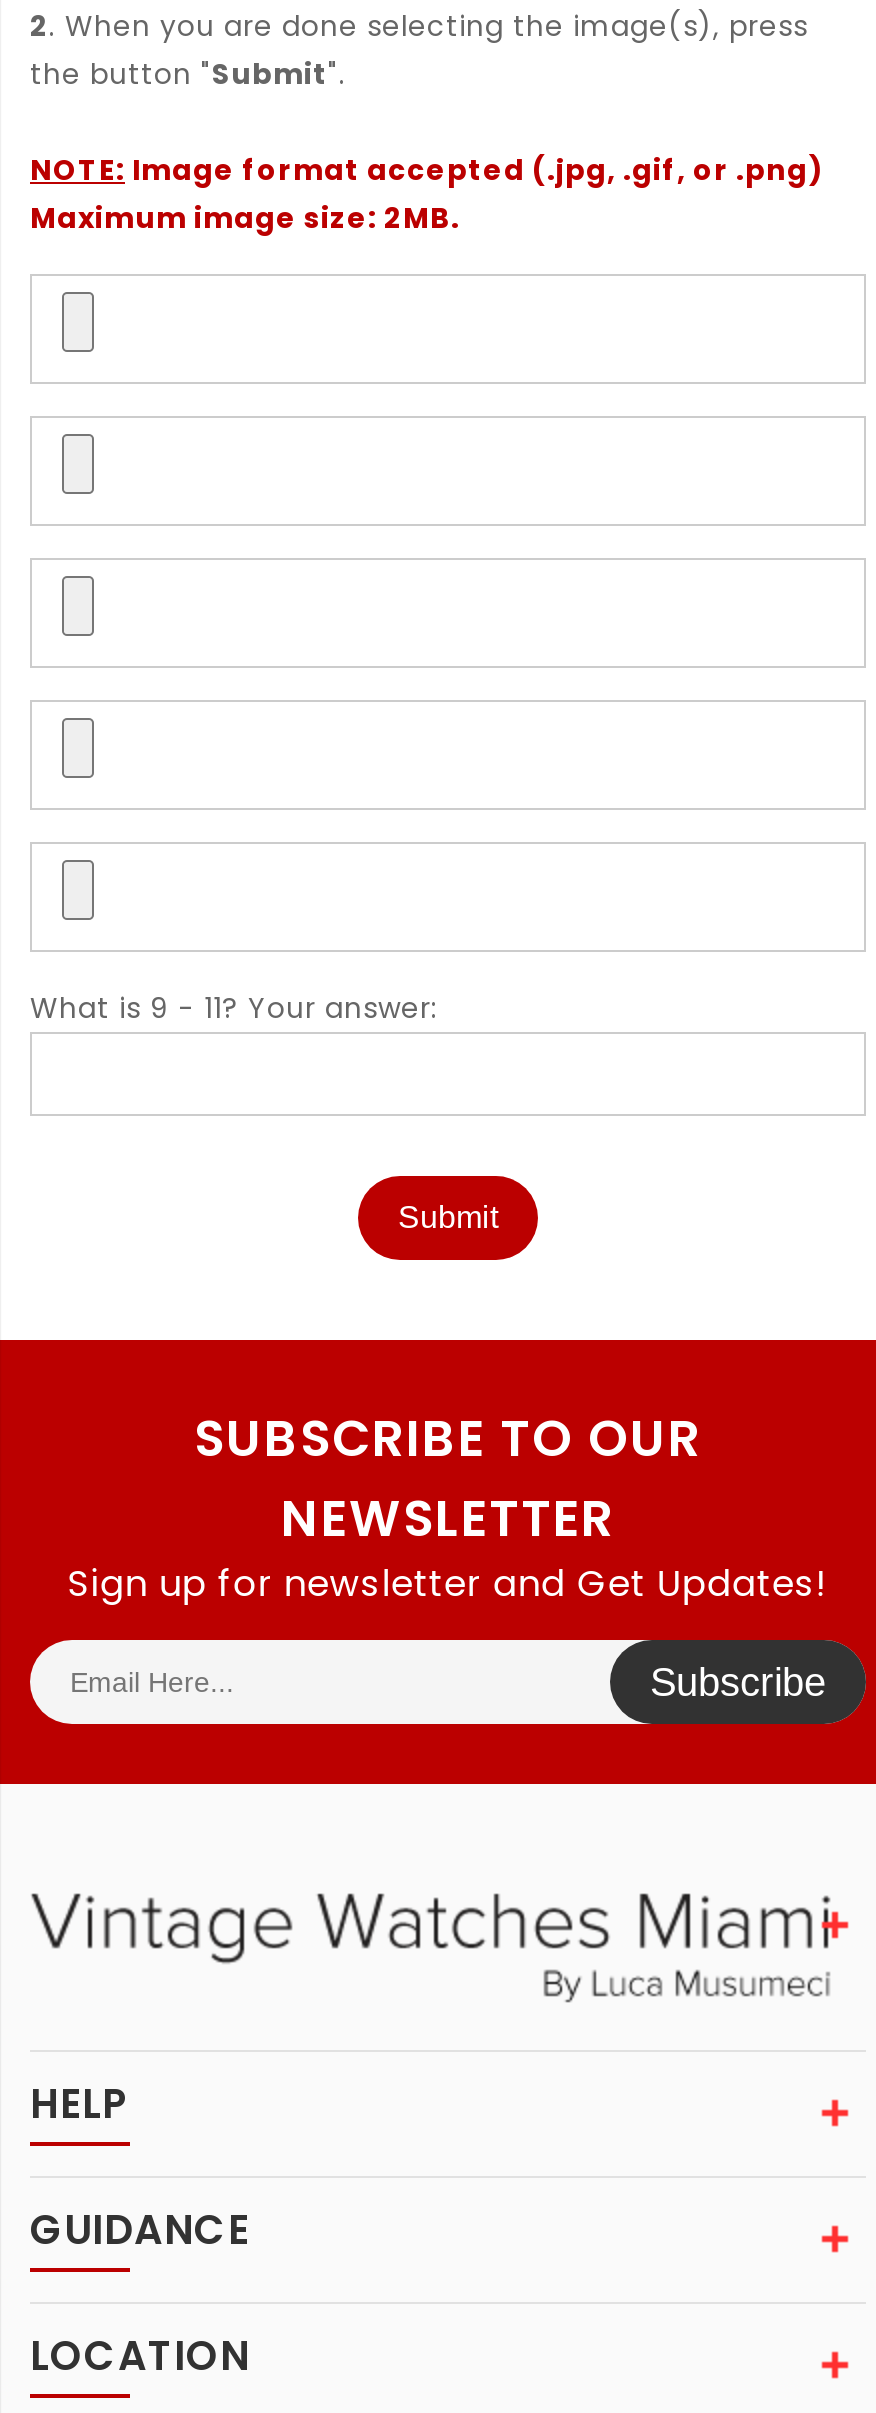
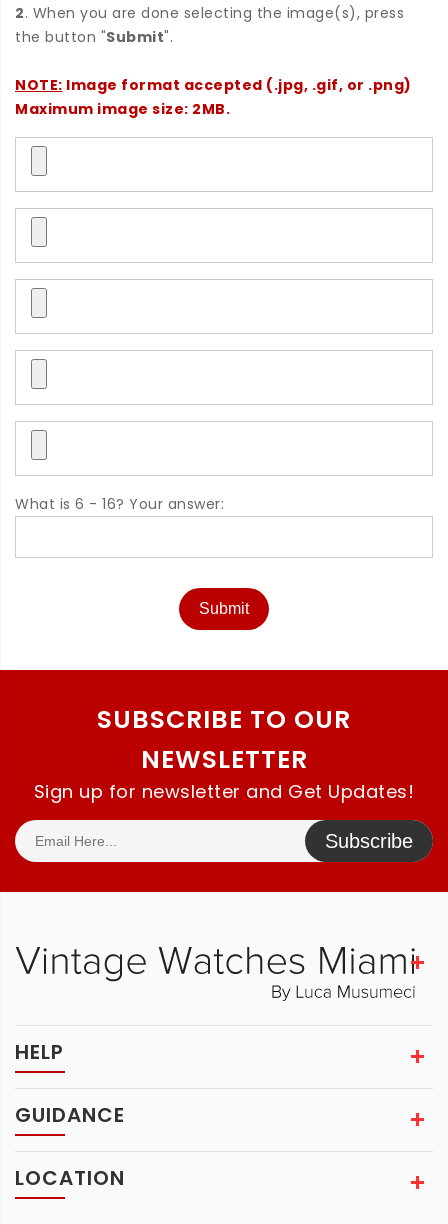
[30,988,438,1028] What is 9 - 11? Your answer: -> [15,494,224,514] What is 6 - 16? Your answer:

